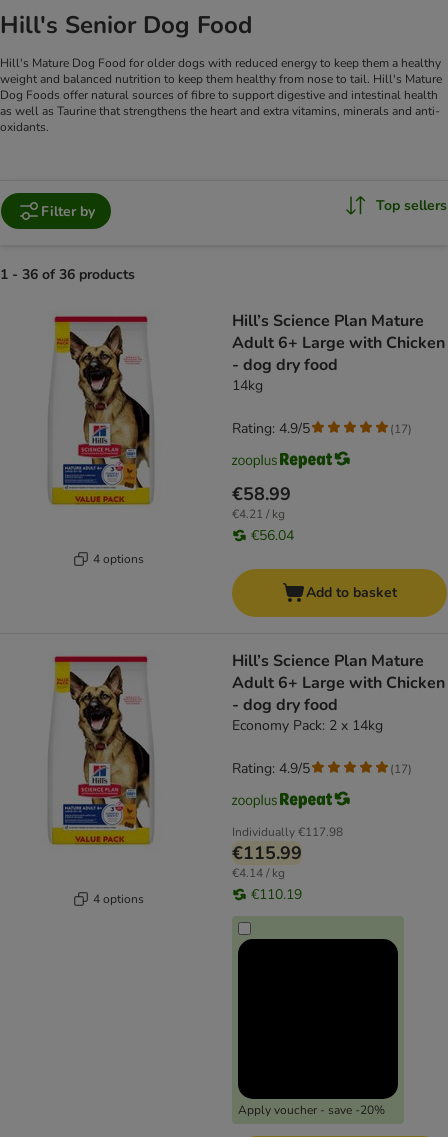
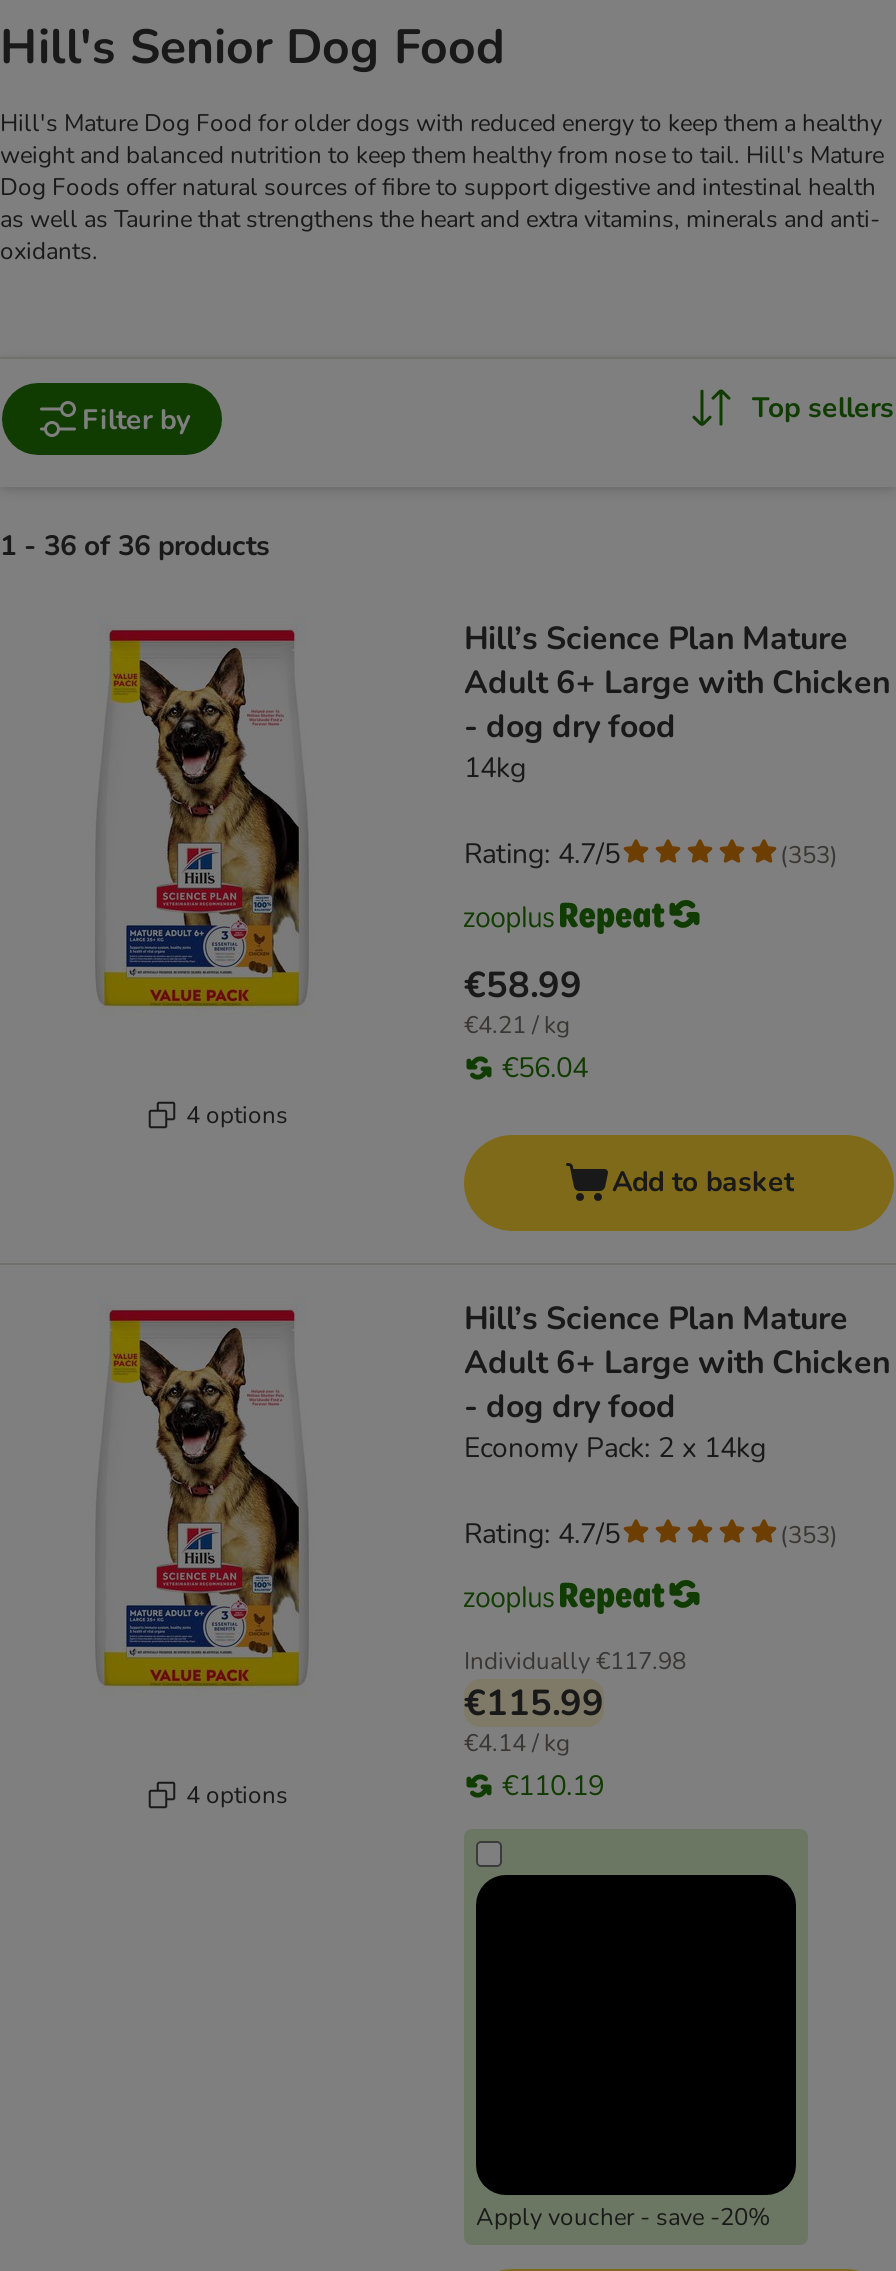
[232,419,310,438] Rating: 4.9/5 -> [464,835,620,873] Rating: 4.7/5
[390,421,412,437] (17) -> [780,838,838,870] (353)
[232,759,310,778] Rating: 4.9/5 -> [464,1515,620,1553] Rating: 4.7/5
[390,761,412,777] (17) -> [780,1518,838,1550] (353)

